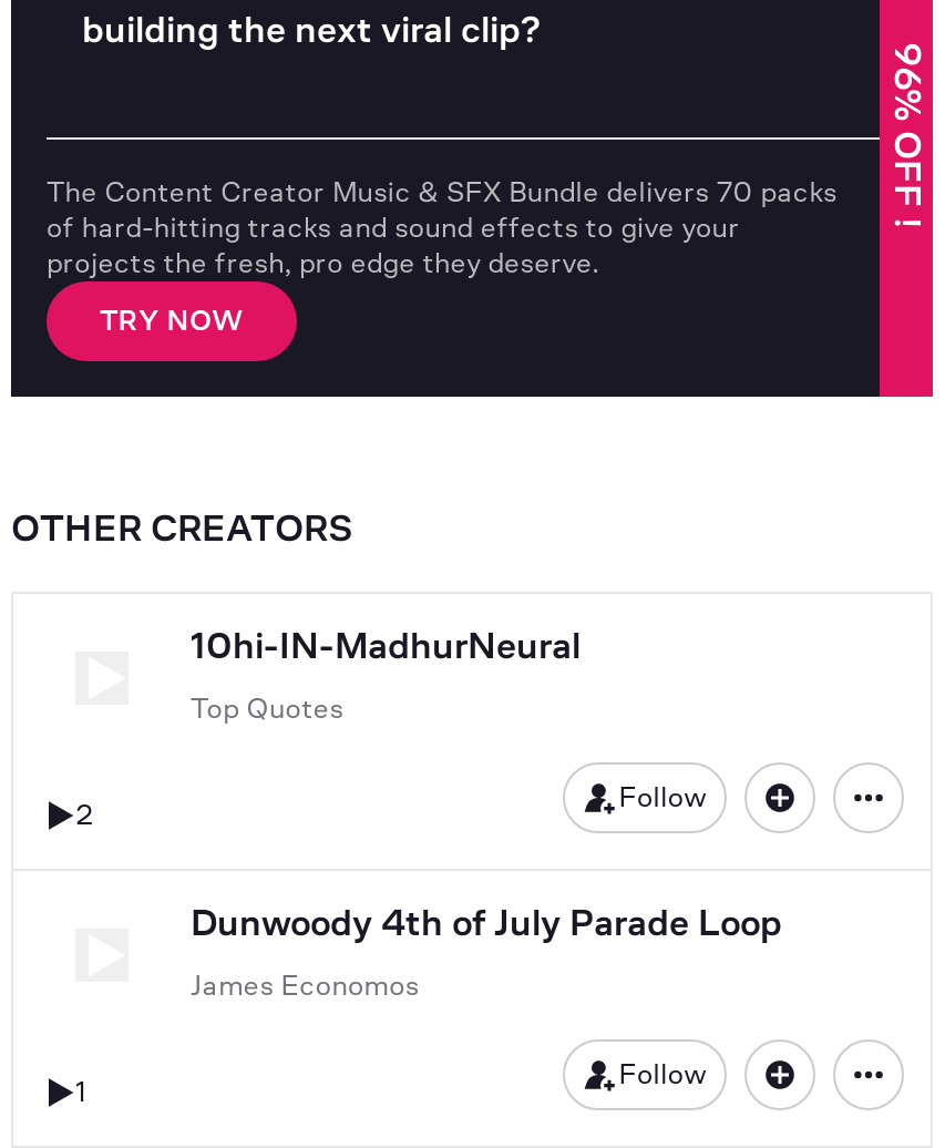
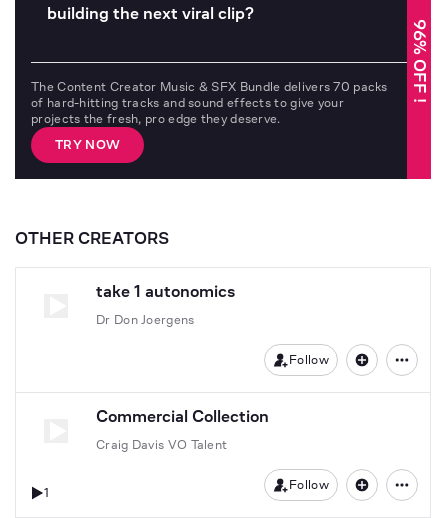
[75,625,581,831] 10hi-IN-MadhurNeural | Top Quotes | 2 -> [96,282,235,327] take 1 autonomics | Dr Don Joergens
[191,902,782,944] Dunwoody 4th of July Parade Loop -> [96,407,269,426] Commercial Collection
[191,968,419,1002] James Economos -> [96,437,227,452] Craig Davis VO Talent

